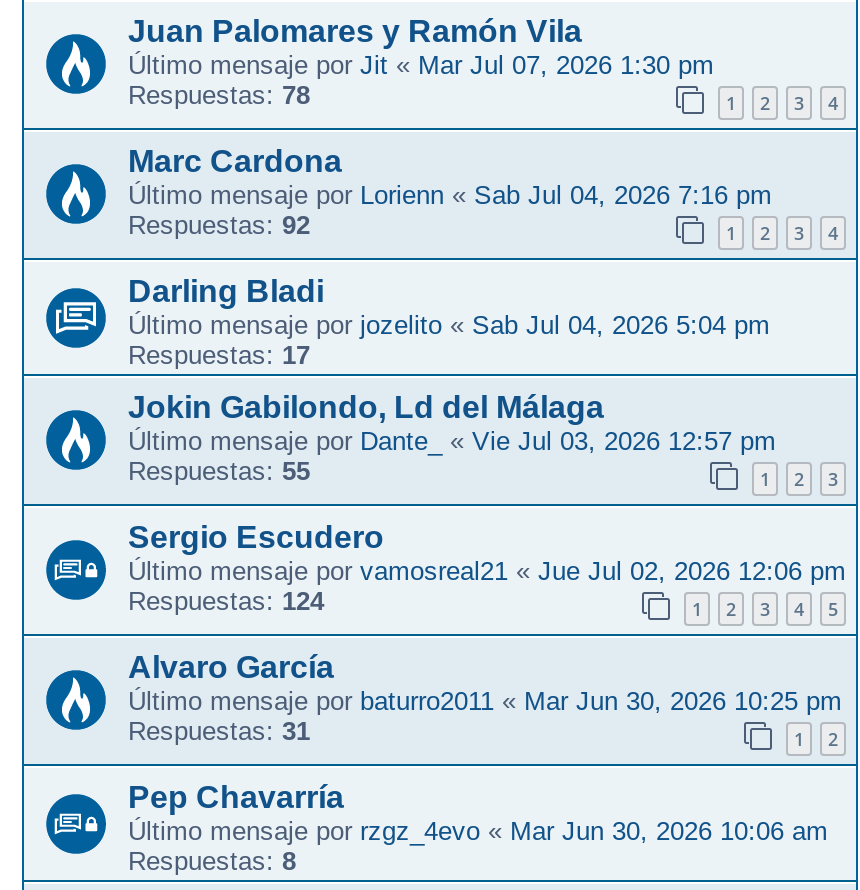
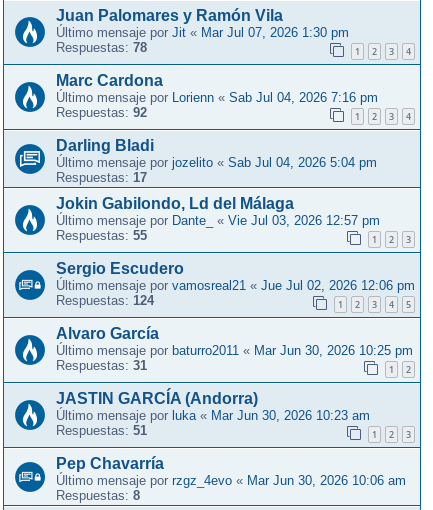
none -> [56,390,411,441] JASTIN GARCÍA (Andorra) | Último mensaje por luka «Mar Jun 30, 2026 10:23 am | Respuestas: 51 | 1 | 2 | 3

